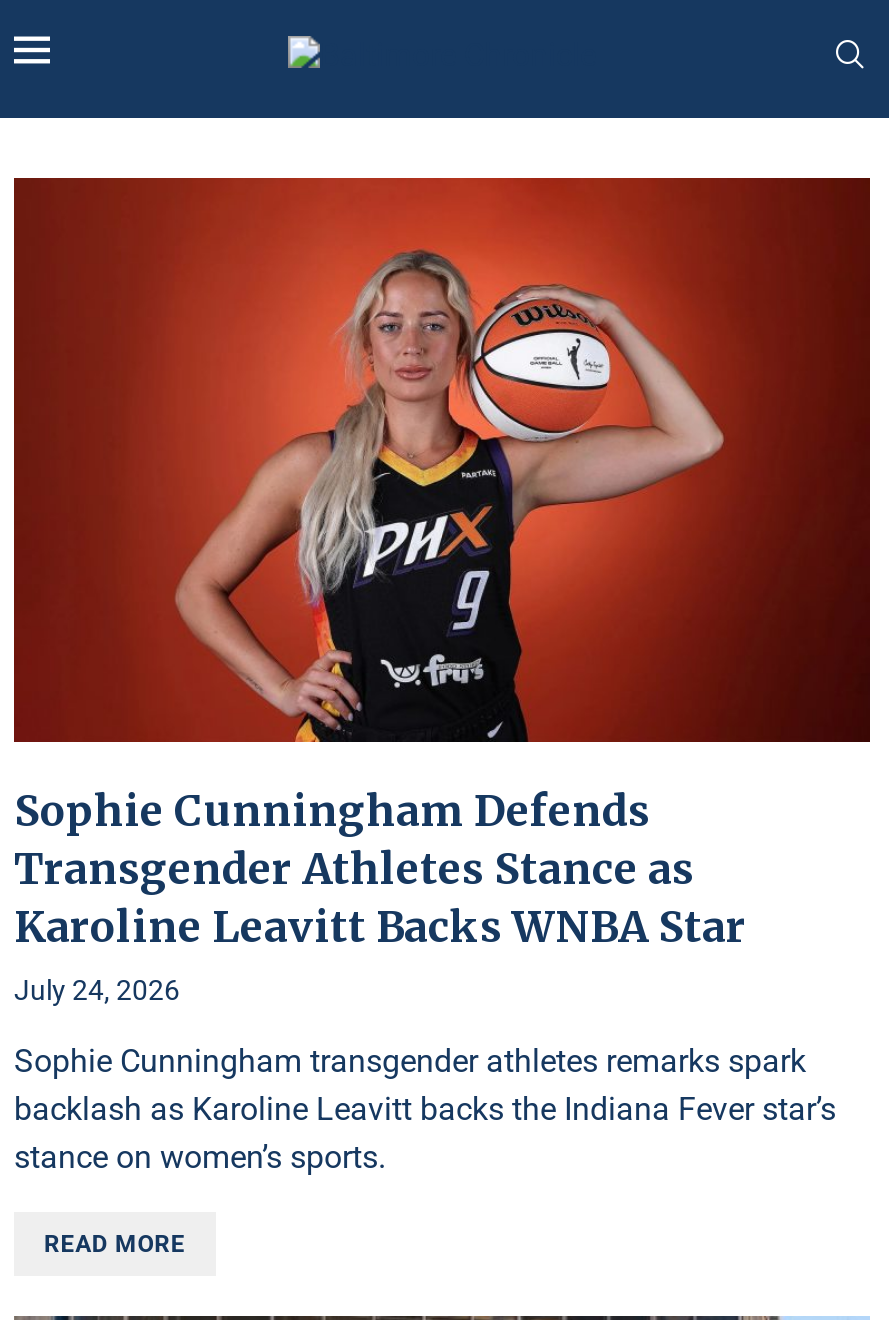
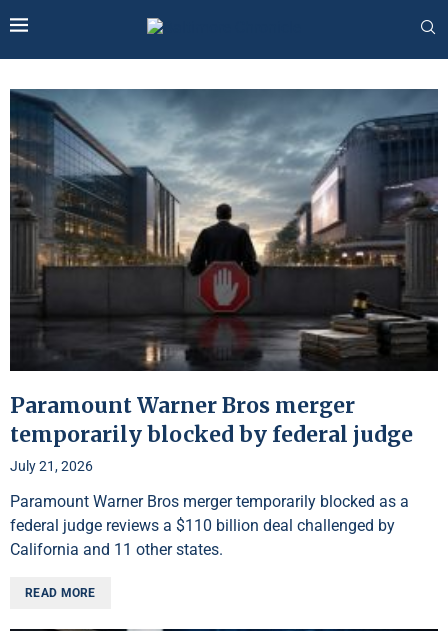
[12,176,872,1007] [image] | Sophie Cunningham Defends | Transgender Athletes Stance as | Karoline Leavitt Backs WNBA Star | July 24, 2026 -> [9,88,439,474] [image] | Paramount Warner Bros merger | temporarily blocked by federal judge | July 21, 2026
[14,1043,836,1177] Sophie Cunningham transgender athletes remarks spark | backlash as Karoline Leavitt backs the Indiana Fever star’s | stance on women’s sports. -> [10,492,409,559] Paramount Warner Bros merger temporarily blocked as a | federal judge reviews a $110 billion deal challenged by | California and 11 other states.

